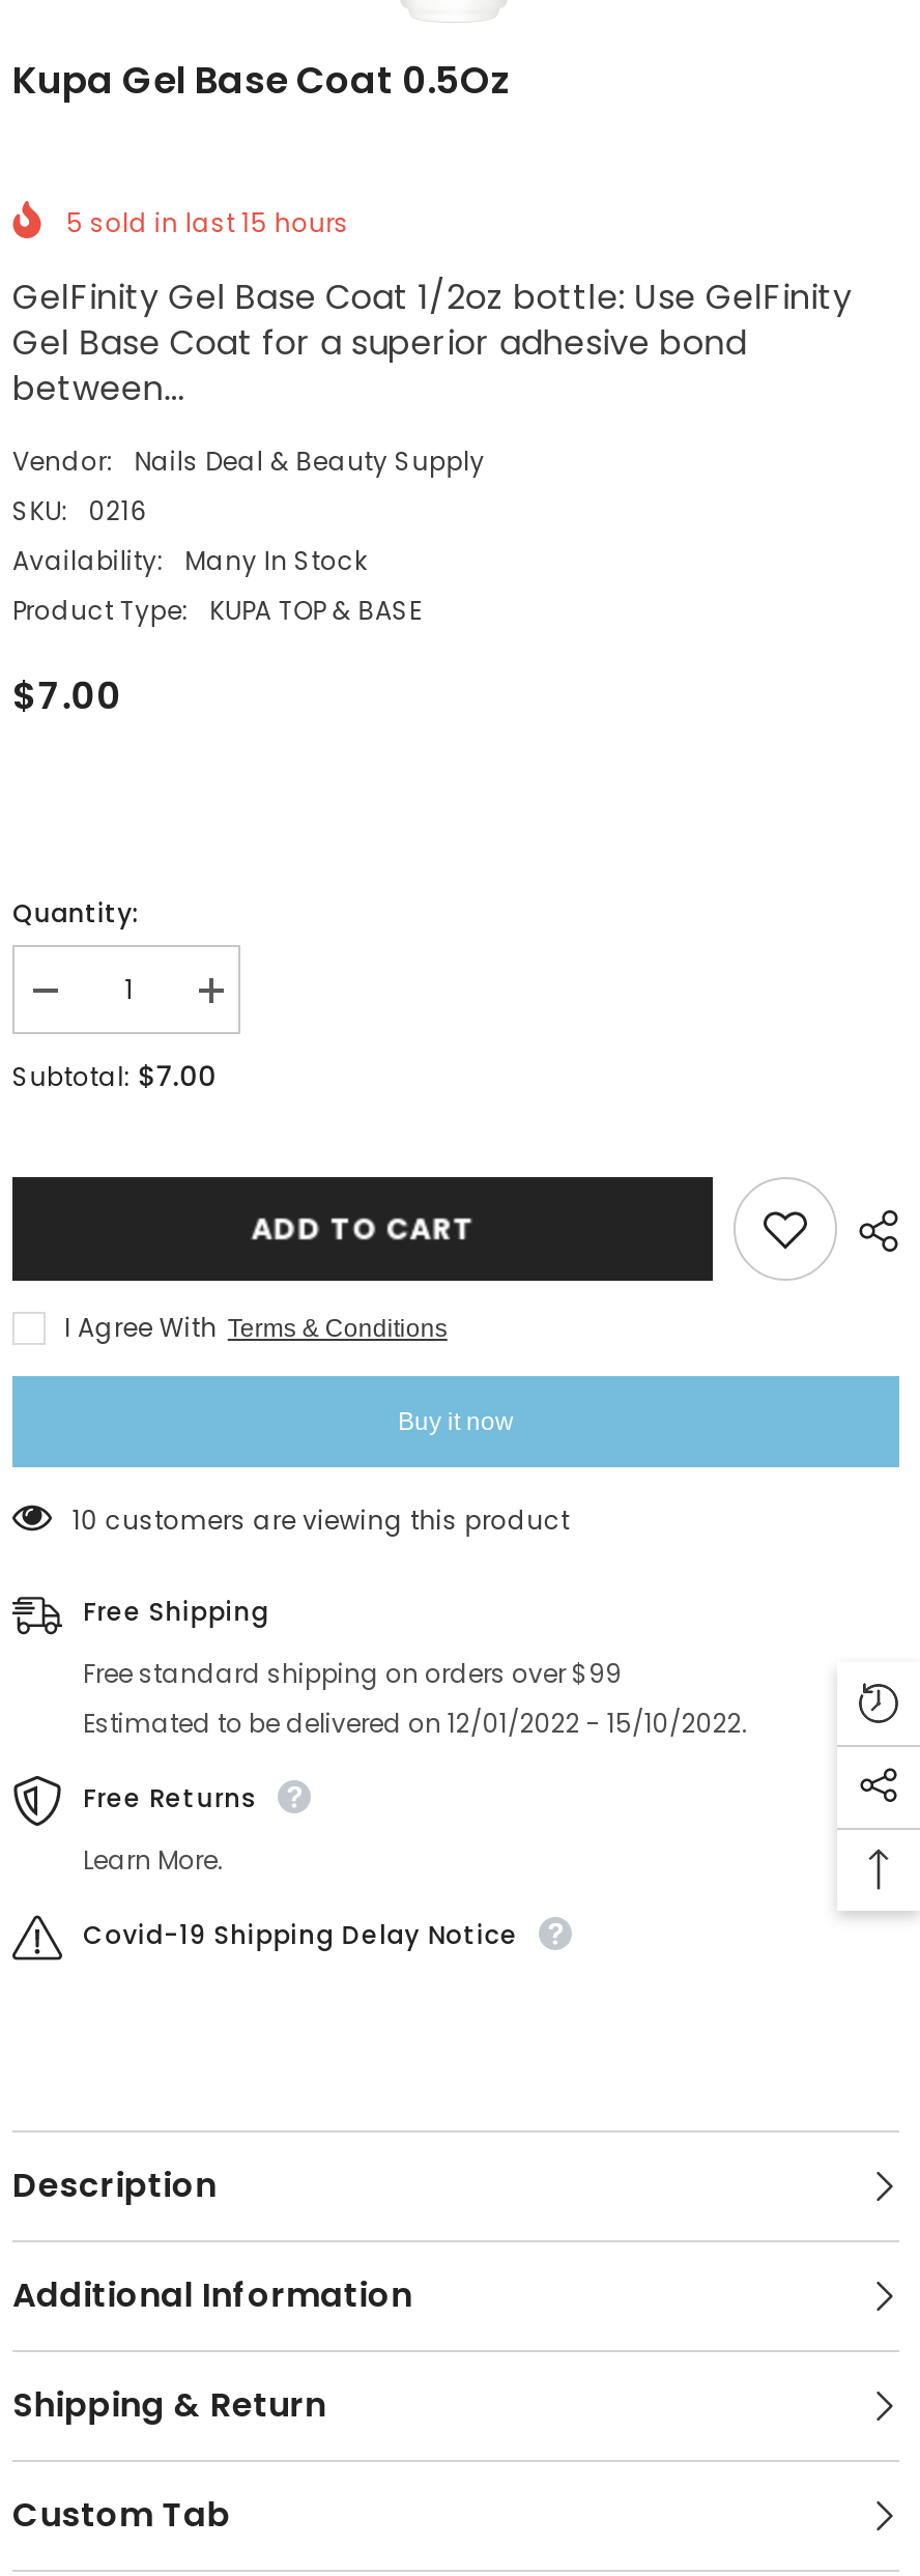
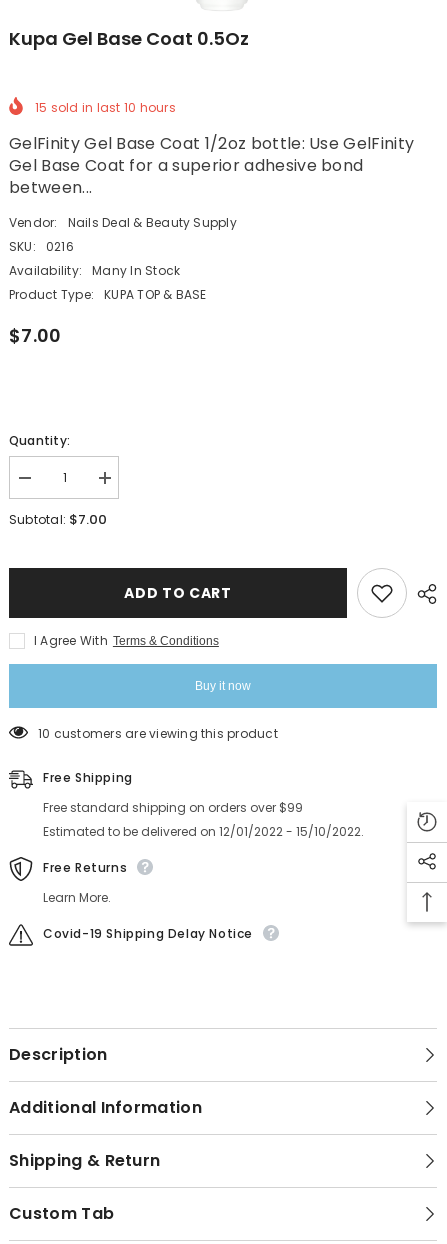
[66,204,349,240] 5 sold in last 15 hours -> [35,99,176,116] 15 sold in last 10 hours

